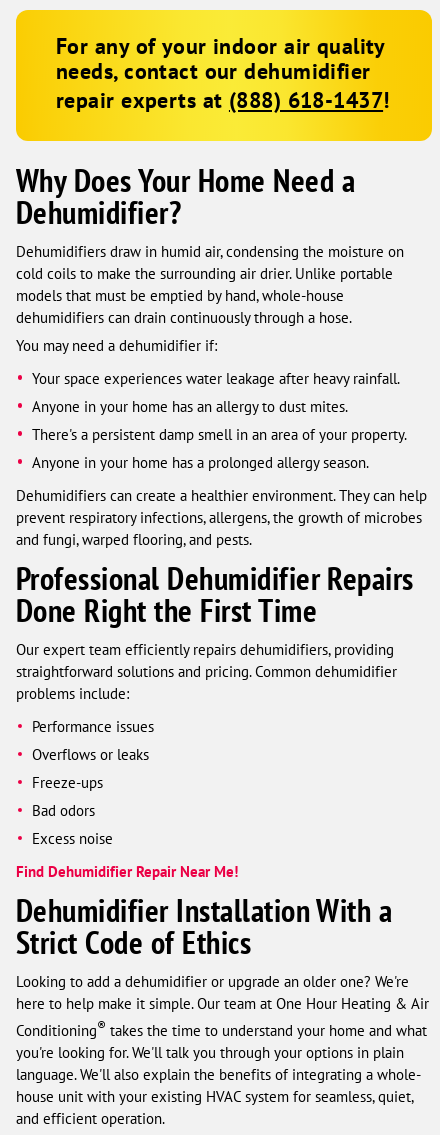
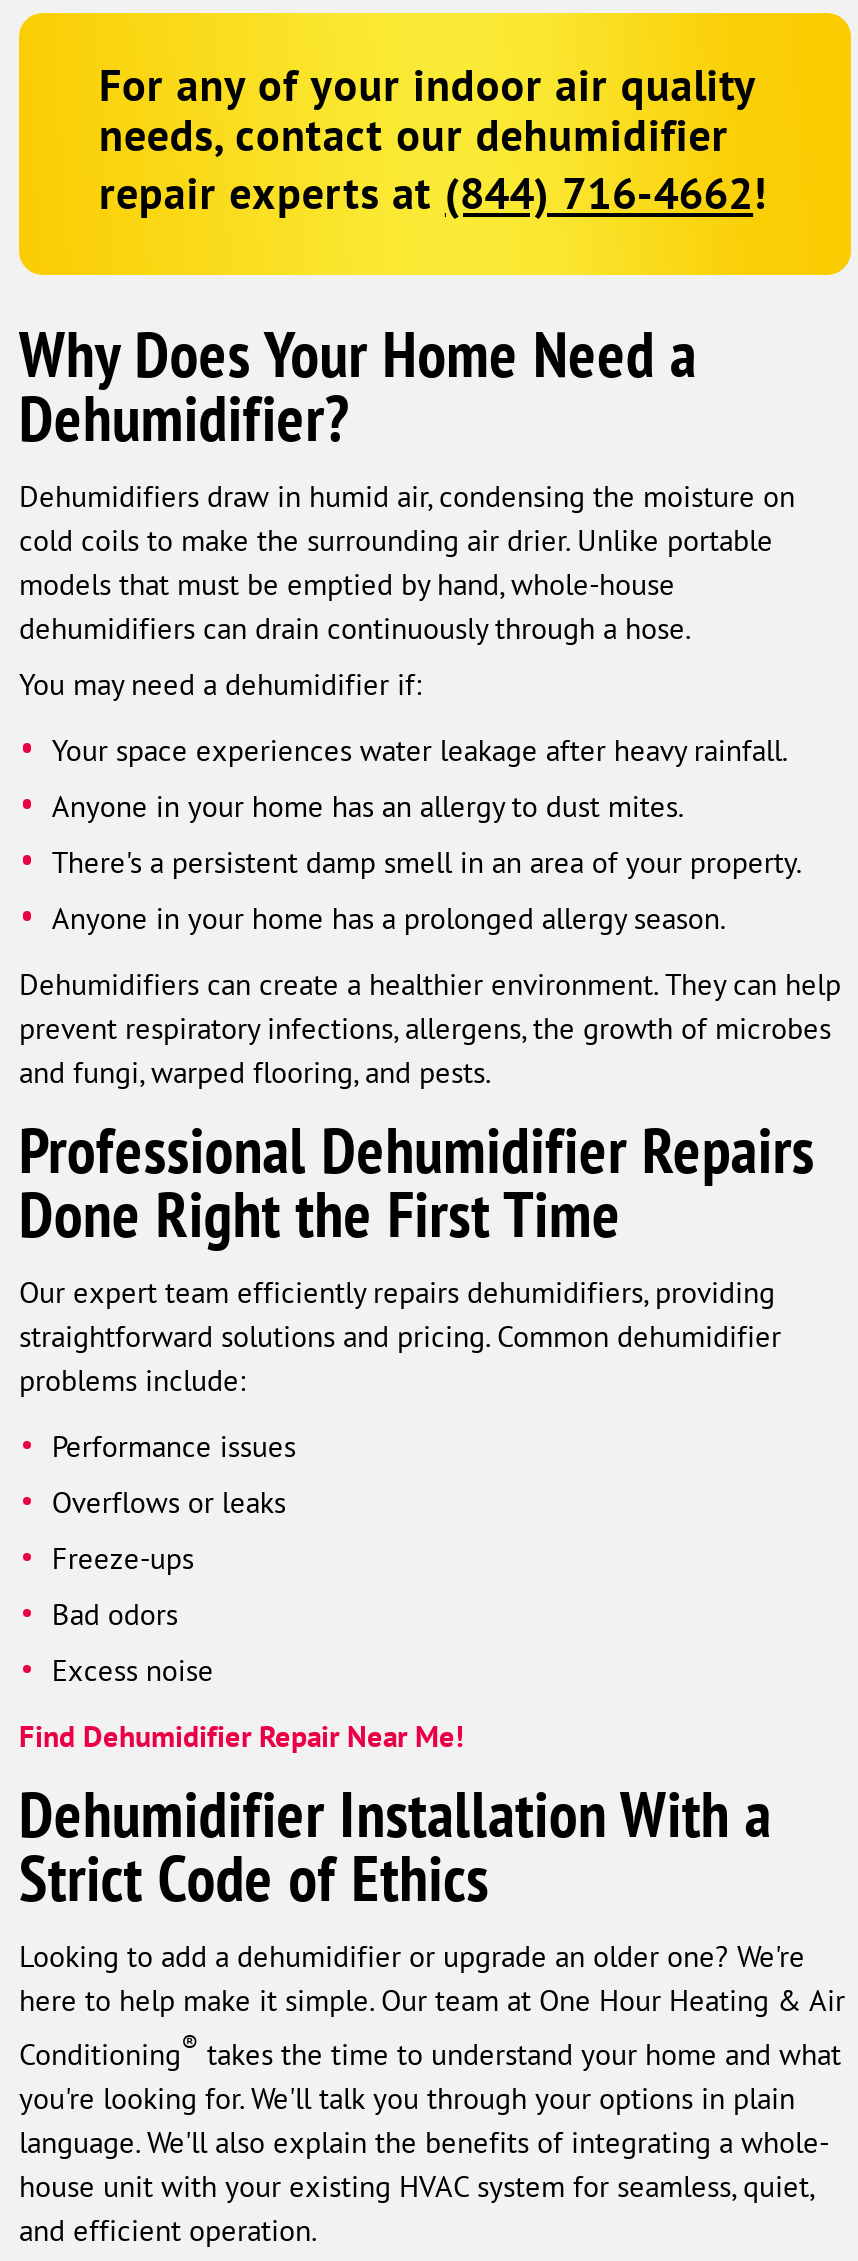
[56,86,389,114] repair experts at (888) 618-1437! -> [99,164,766,220] repair experts at (844) 716-4662!

